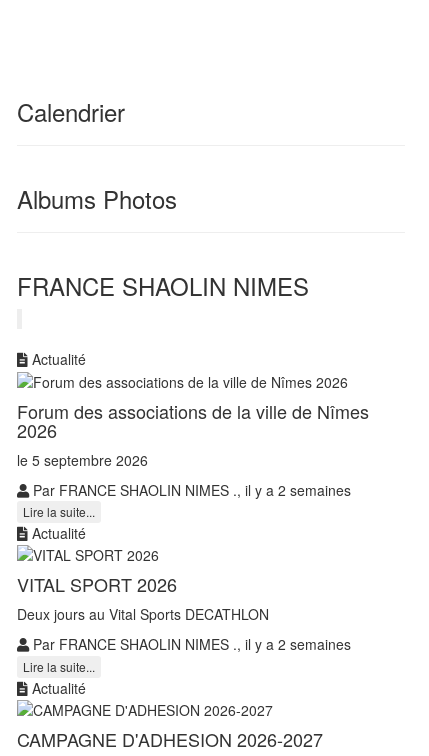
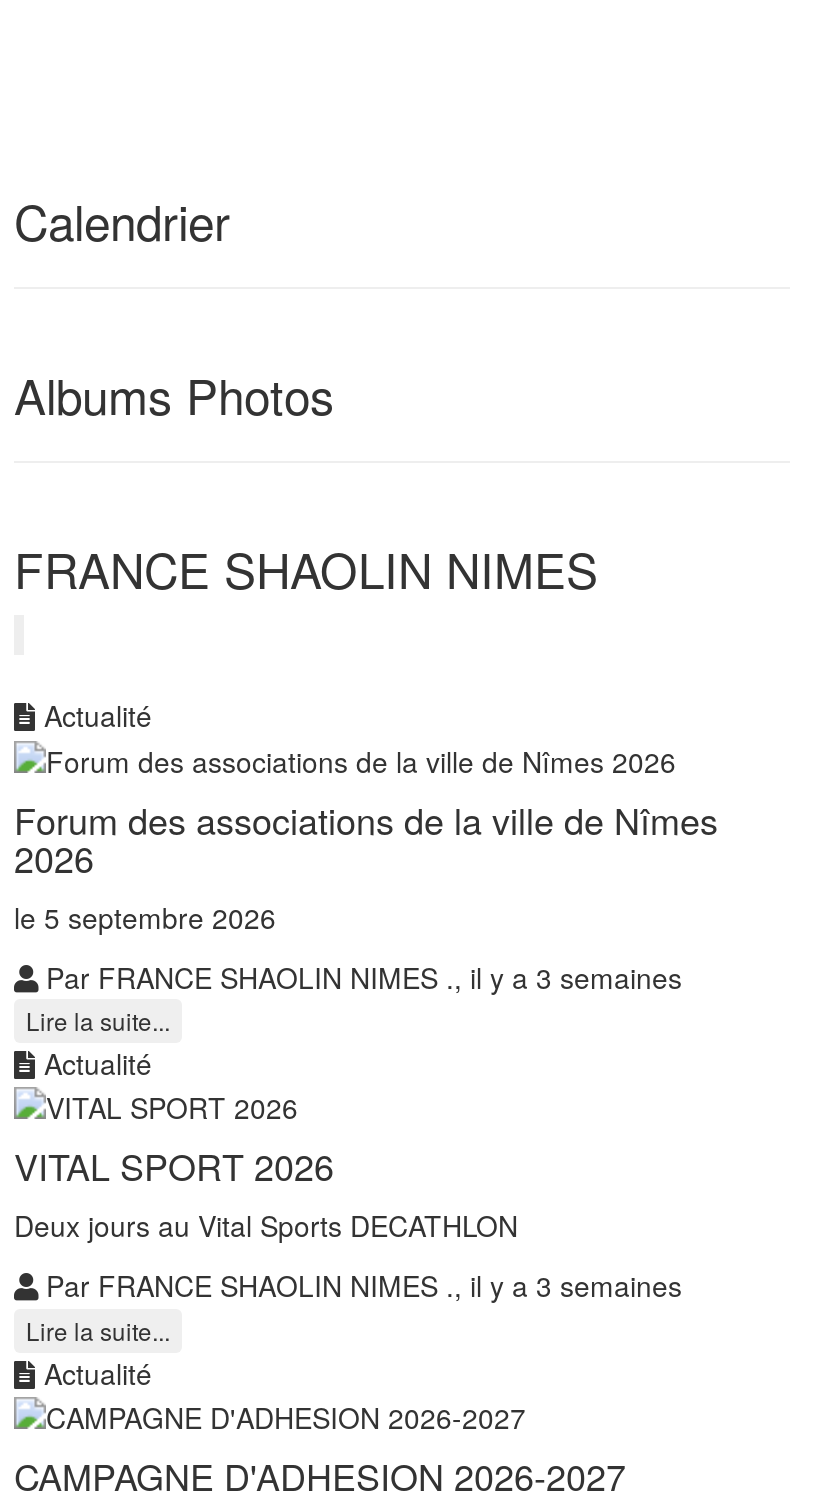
[29,480,351,500] Par FRANCE SHAOLIN NIMES ., il y a 2 semaines -> [38,956,682,996] Par FRANCE SHAOLIN NIMES ., il y a 3 semaines
[29,634,351,654] Par FRANCE SHAOLIN NIMES ., il y a 2 semaines -> [38,1266,682,1306] Par FRANCE SHAOLIN NIMES ., il y a 3 semaines

